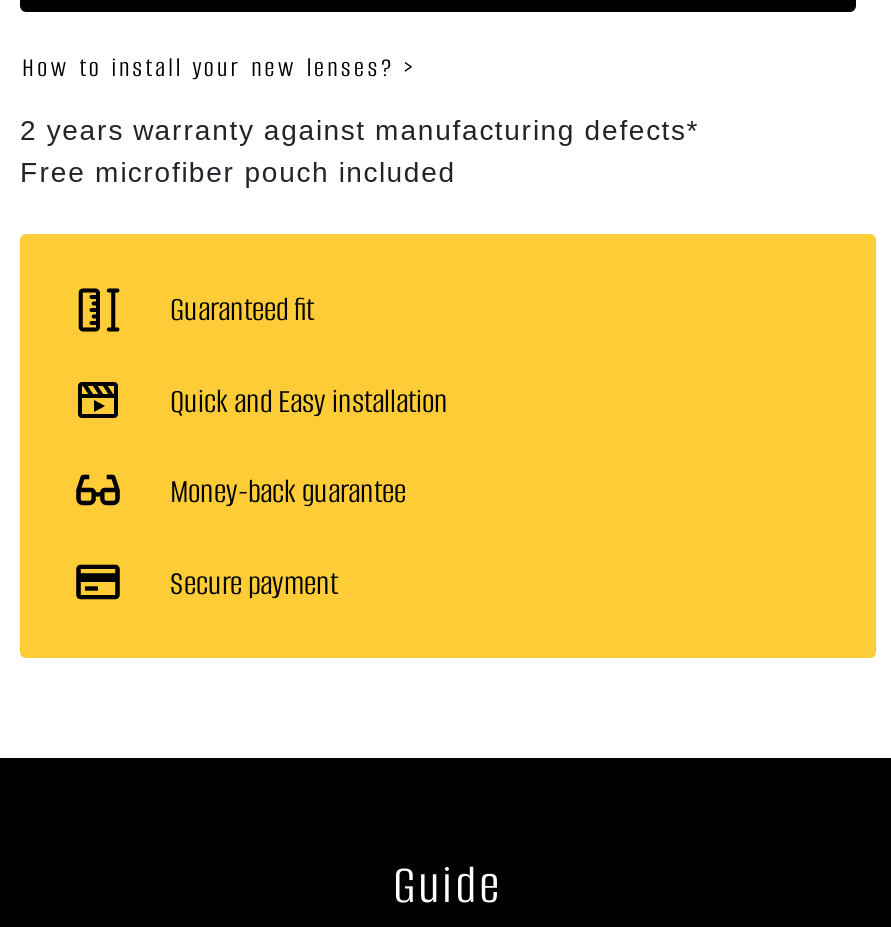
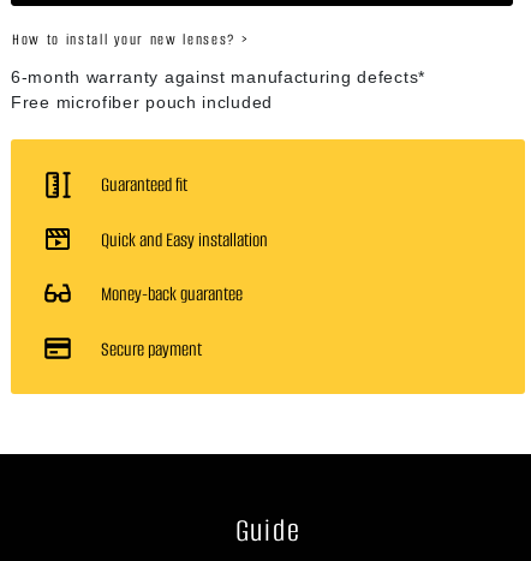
[20,114,698,146] 2 years warranty against manufacturing defects* -> [11,67,425,86] 6-month warranty against manufacturing defects*

